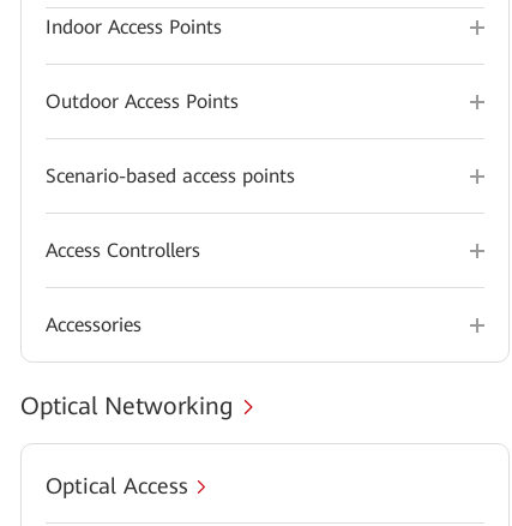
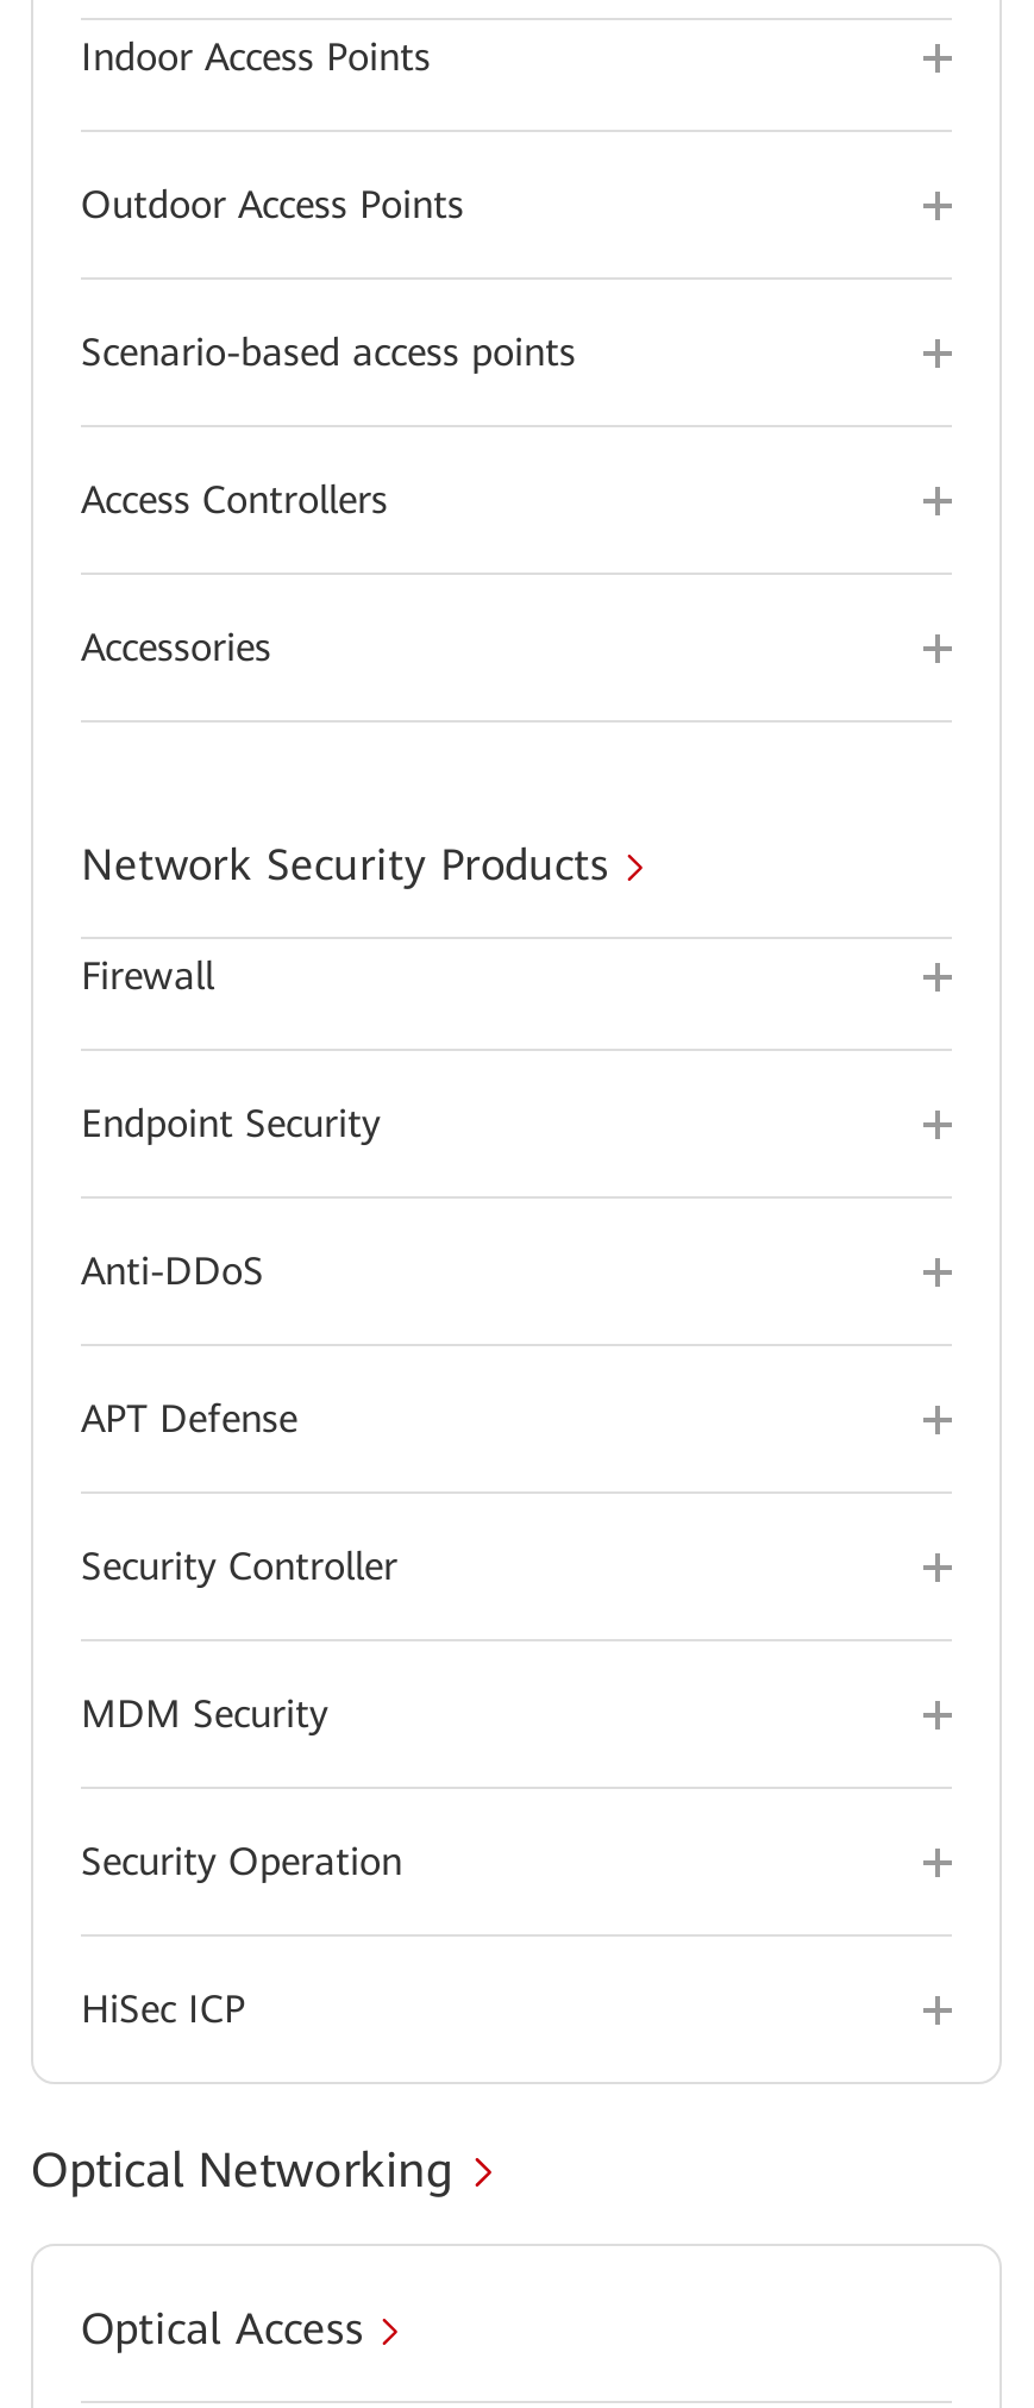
none -> [81,839,609,2032] Network Security Products | Firewall | Endpoint Security | Anti-DDoS | APT Defense | Security Controller | MDM Security | Security Operation | HiSec ICP

